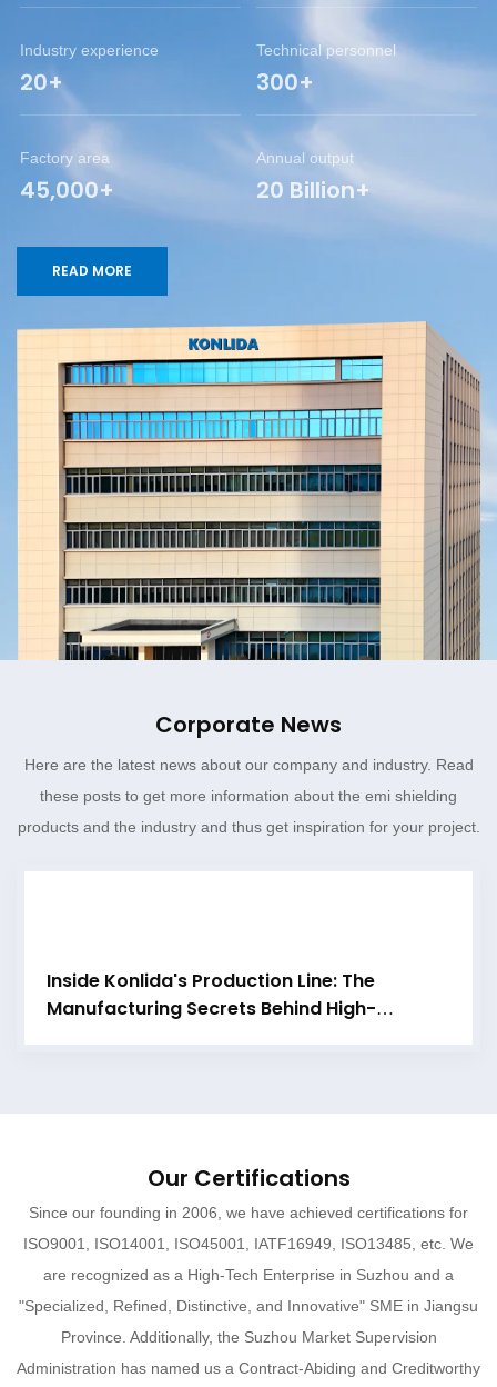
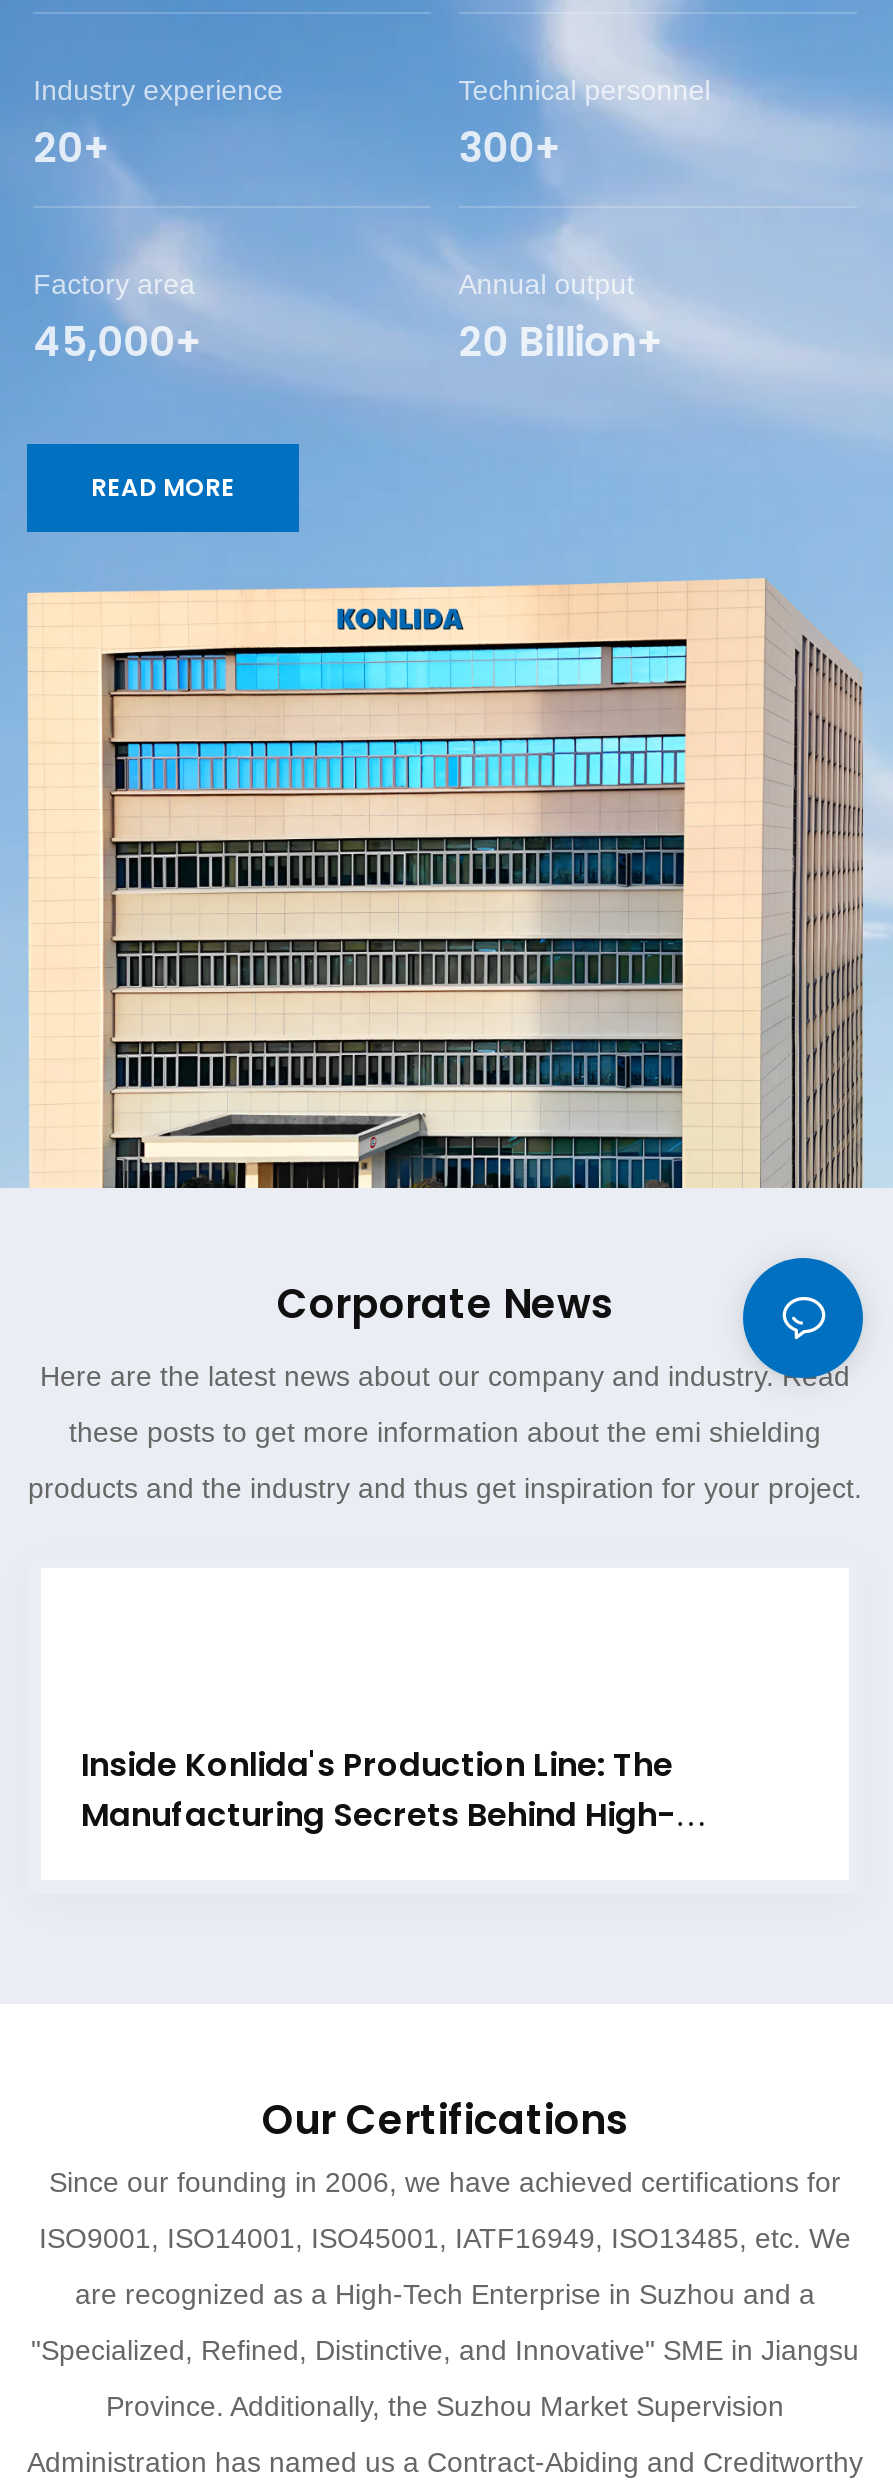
none -> [741,1256,865,1356] [image]

